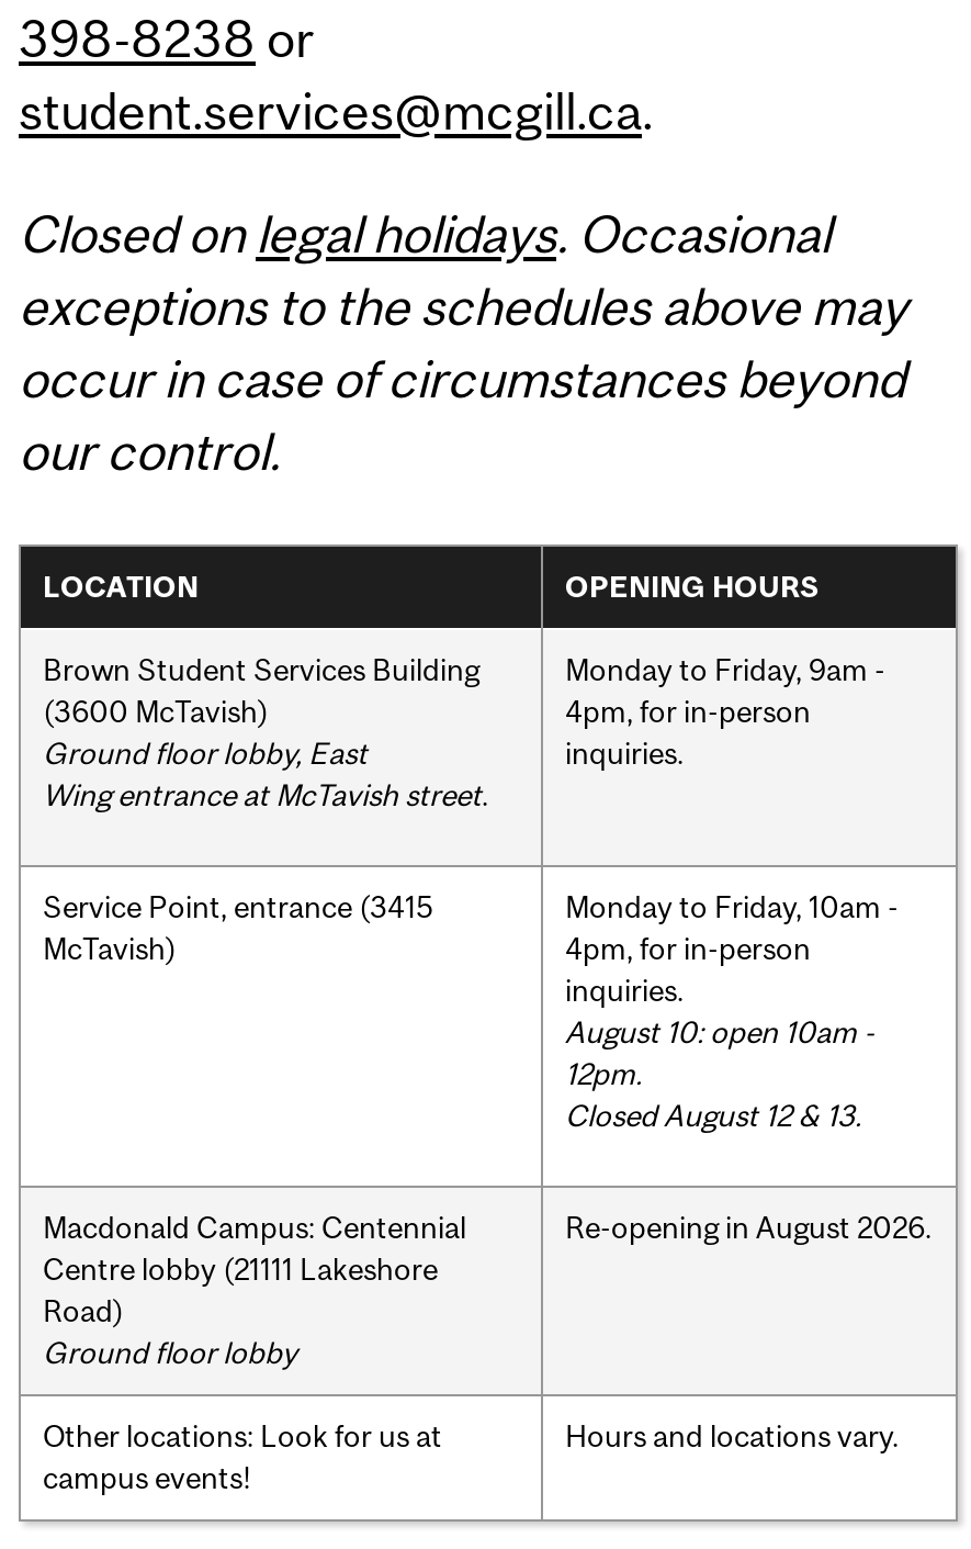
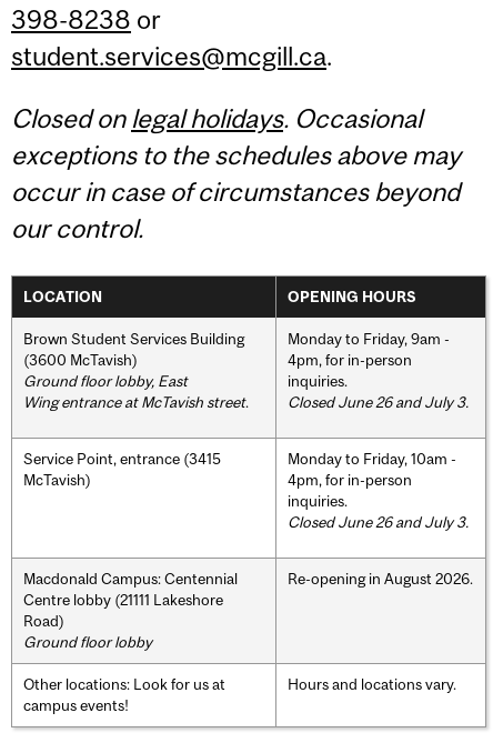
none -> [288,393,469,410] Closed June 26 and July 3.
[565,1013,874,1132] August 10: open 10am - | 12pm. | Closed August 12 & 13. -> [288,513,469,530] Closed June 26 and July 3.

